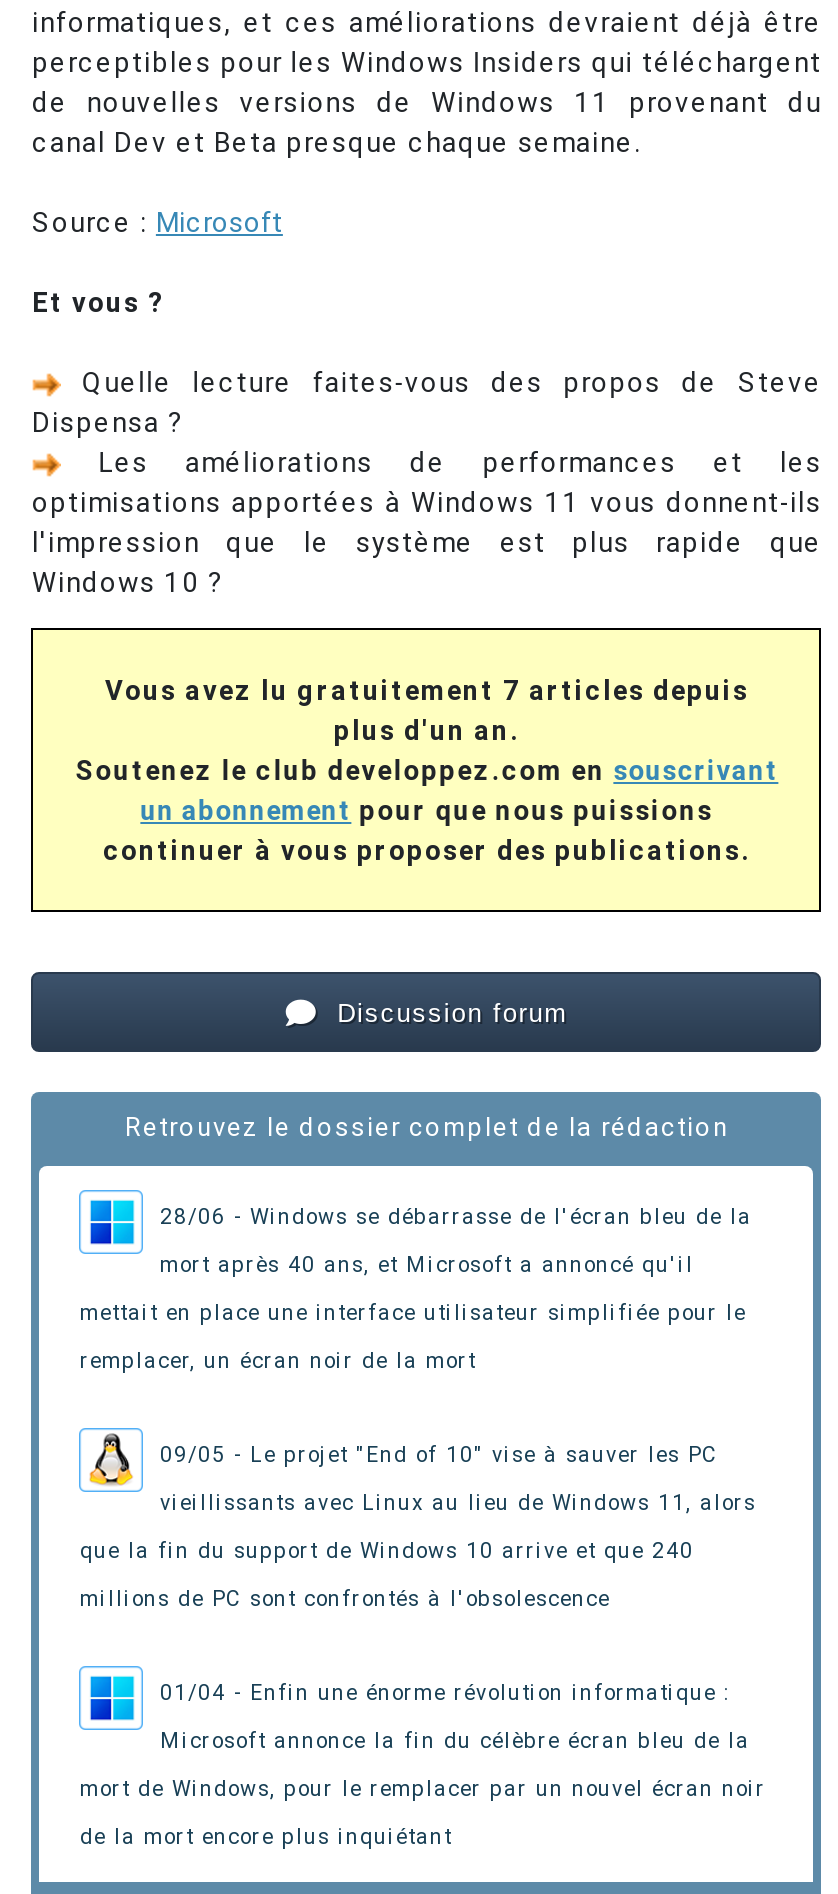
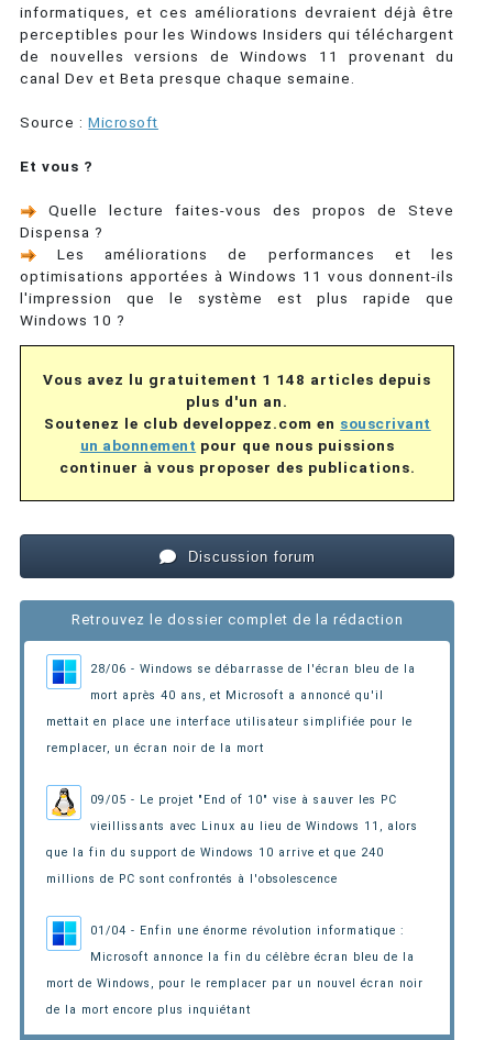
[105,675,749,707] Vous avez lu gratuitement 7 articles depuis -> [43,371,432,388] Vous avez lu gratuitement 1 148 articles depuis

